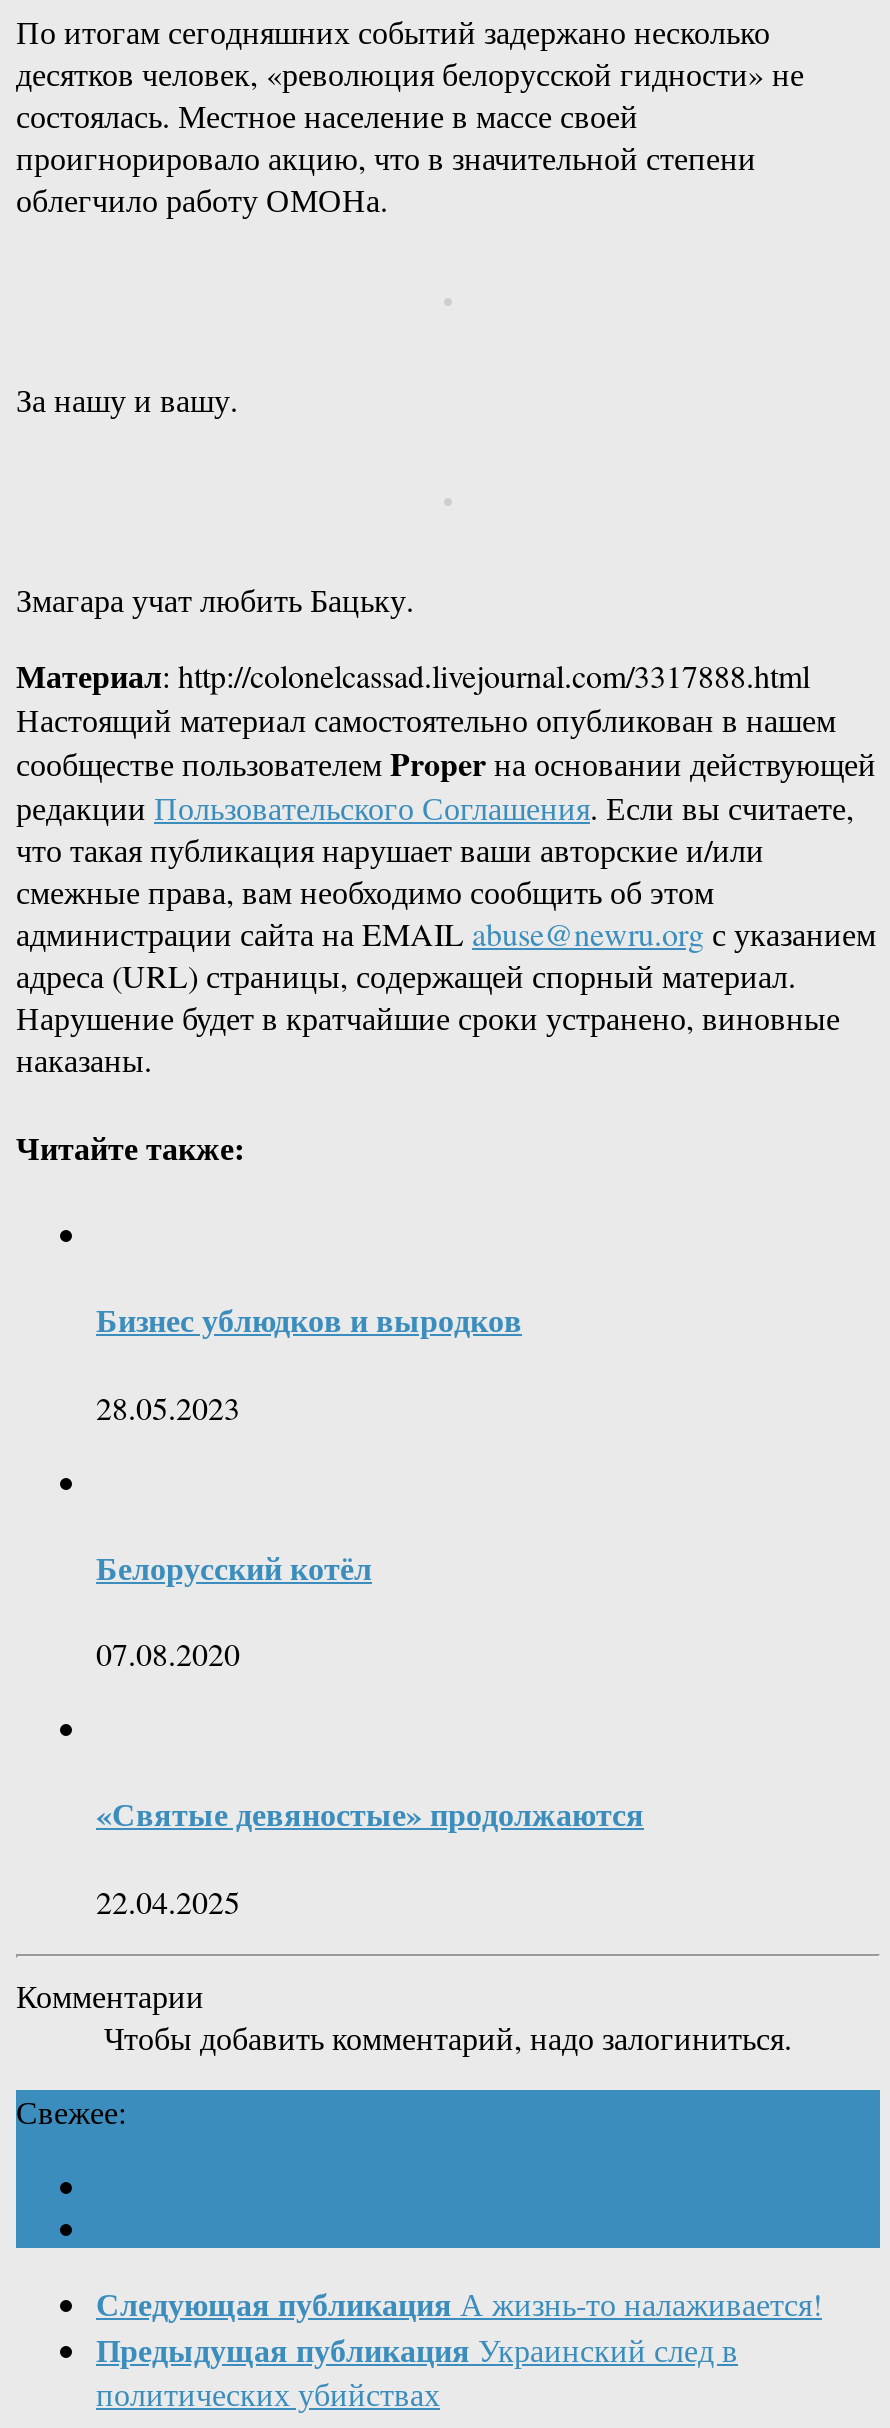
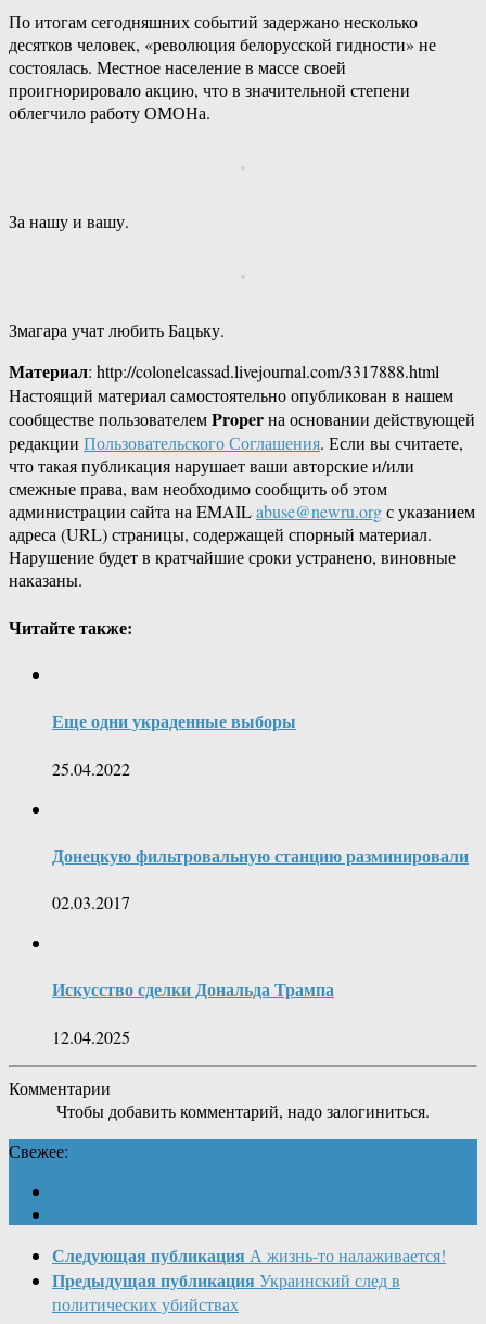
[96,1296,522,1342] Бизнес ублюдков и выродков -> [52,708,296,733] Еще одни украденные выборы
[96,1385,240,1427] 28.05.2023 -> [52,756,130,779] 25.04.2022
[96,1544,372,1590] Белорусский котёл -> [52,843,469,868] Донецкую фильтровальную станцию разминировали
[96,1632,240,1674] 07.08.2020 -> [52,891,130,913] 02.03.2017
[96,1791,644,1837] «Святые девяностые» продолжаются -> [52,977,334,1002] Искусство сделки Дональда Трампа
[96,1879,240,1921] 22.04.2025 -> [52,1025,130,1048] 12.04.2025

